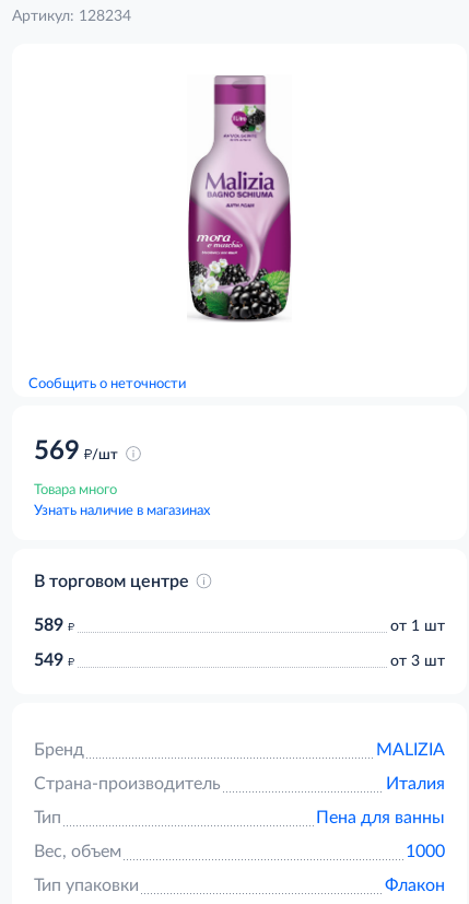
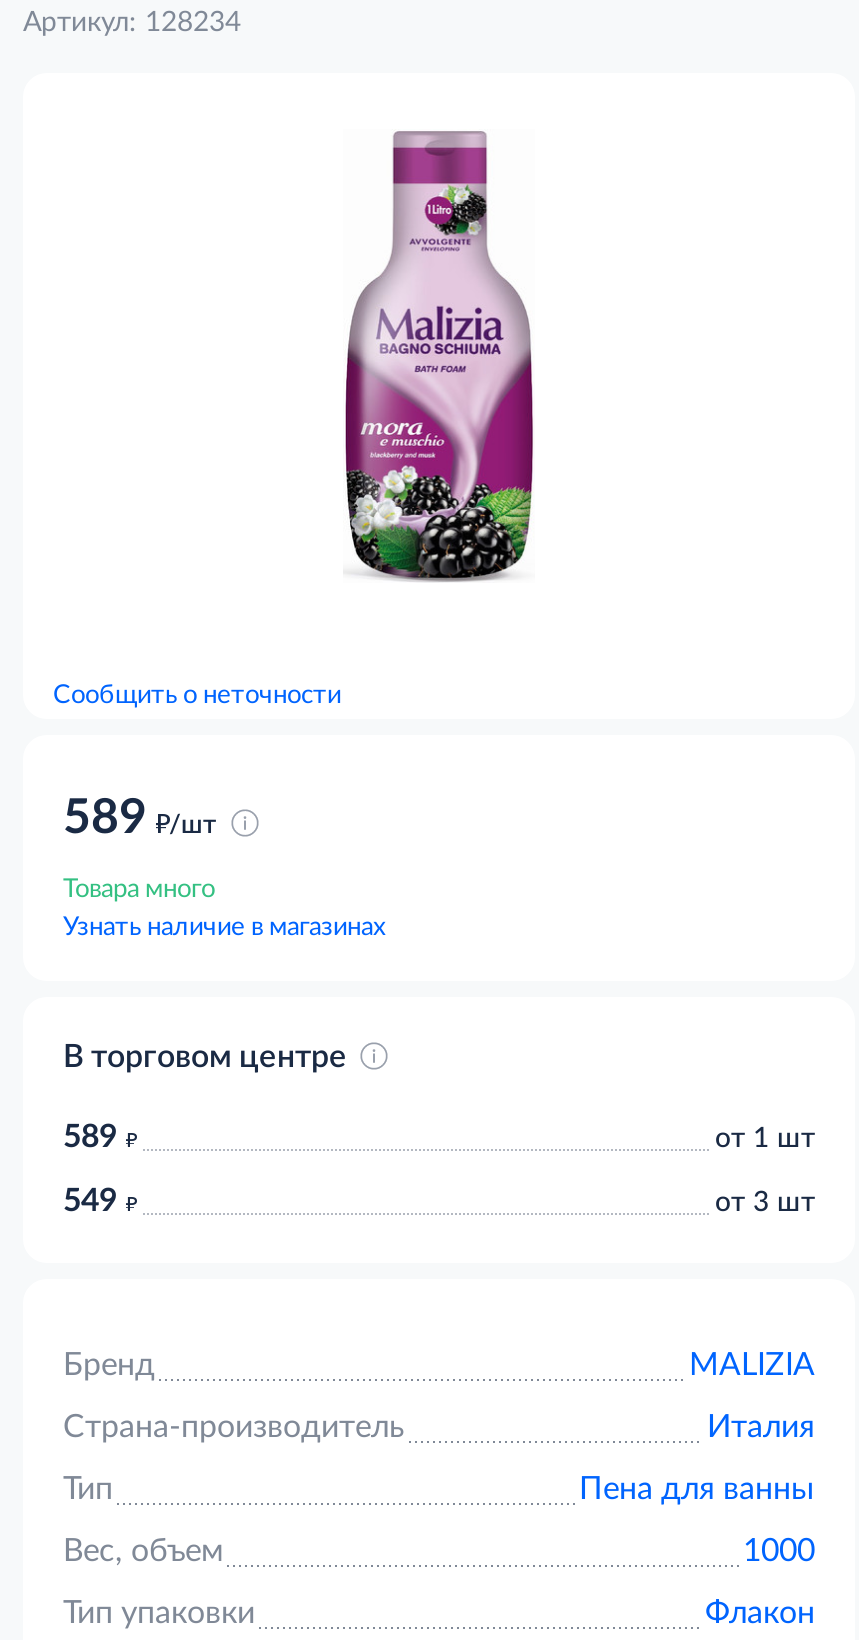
[34,438,118,465] 569 д/шт -> [63,795,217,843] 589 д/шт

